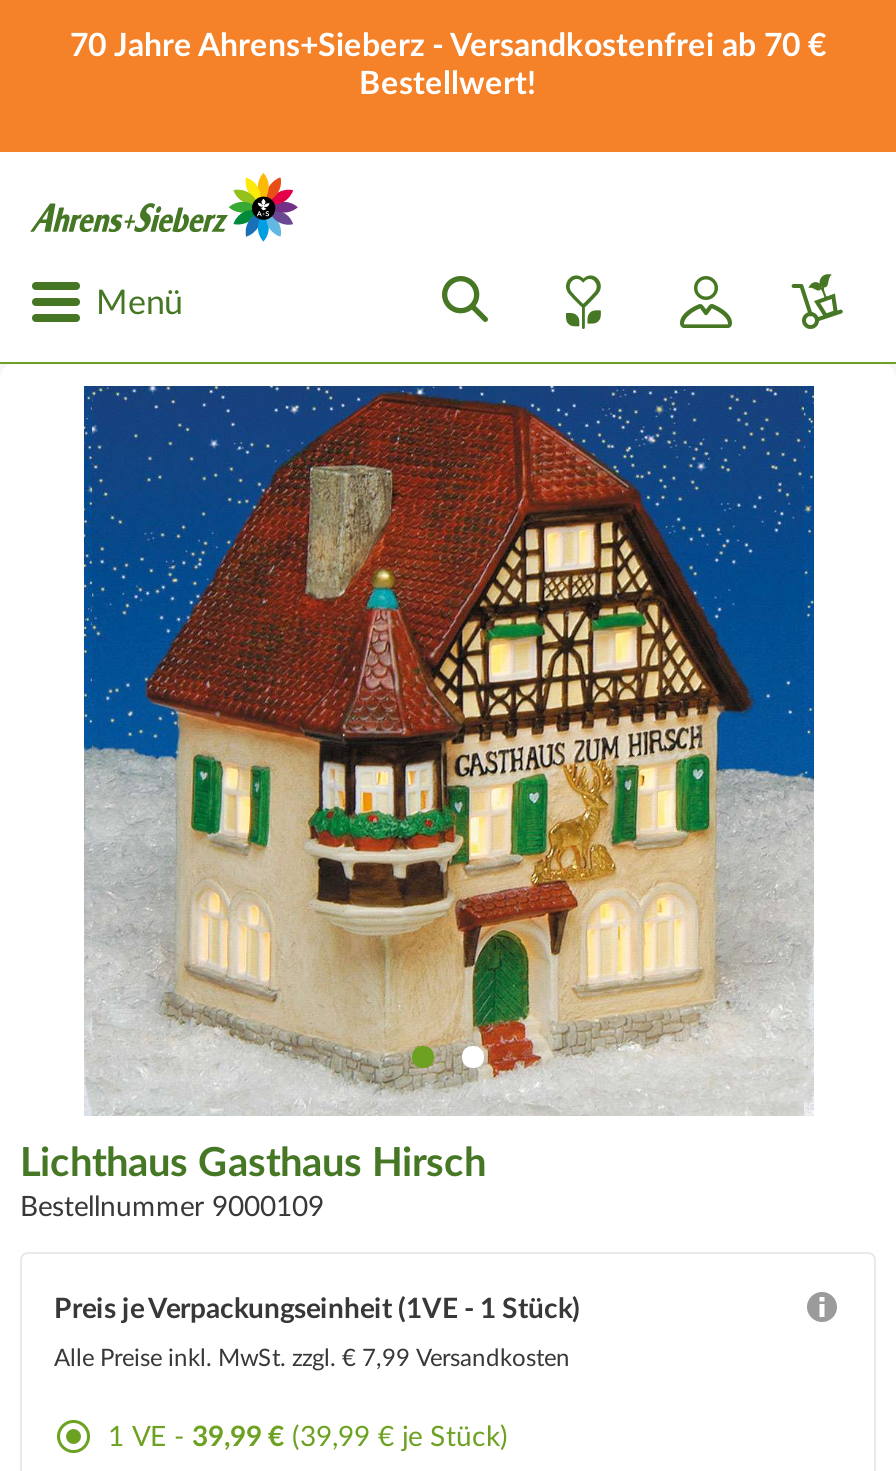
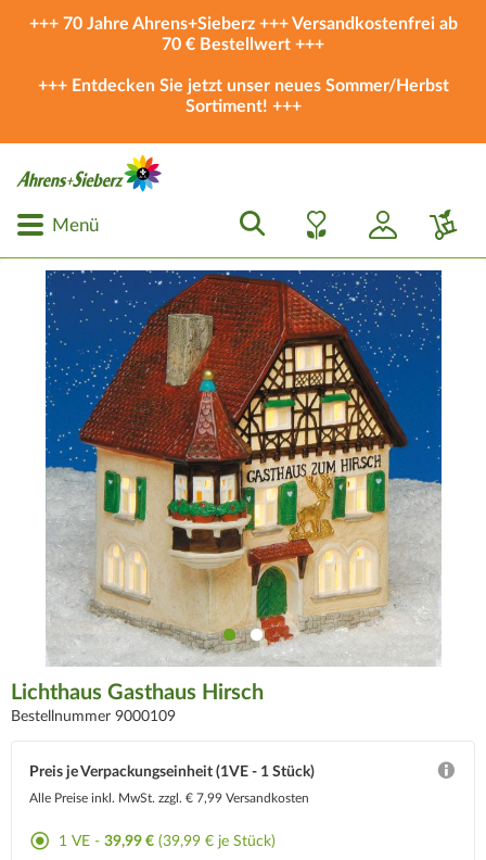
[70,30,826,100] 70 Jahre Ahrens+Sieberz - Versandkostenfrei ab 70 € | Bestellwert! -> [29,15,457,115] +++ 70 Jahre Ahrens+Sieberz +++ Versandkostenfrei ab | 70 € Bestellwert +++ | +++ Entdecken Sie jetzt unser neues Sommer/Herbst | Sortiment! +++

